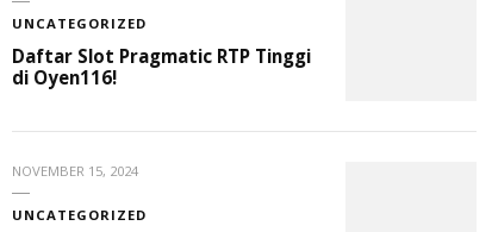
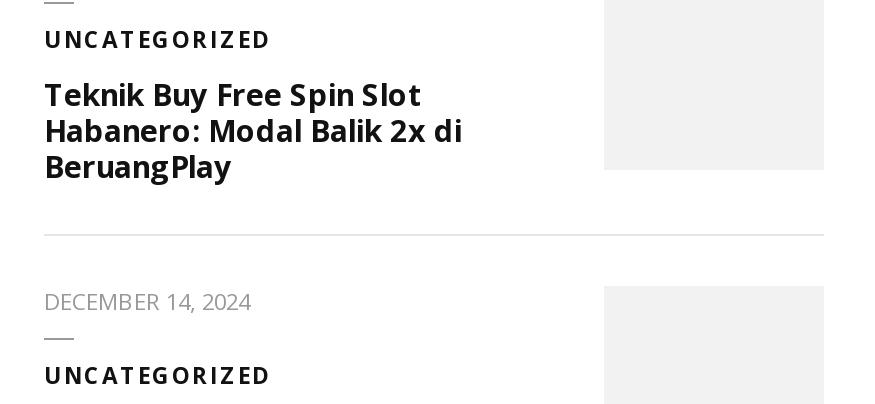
[12,44,311,89] Daftar Slot Pragmatic RTP Tinggi | di Oyen116! -> [44,74,462,186] Teknik Buy Free Spin Slot | Habanero: Modal Balik 2x di | BeruangPlay
[12,162,138,179] NOVEMBER 15, 2024 -> [44,286,250,316] DECEMBER 14, 2024

